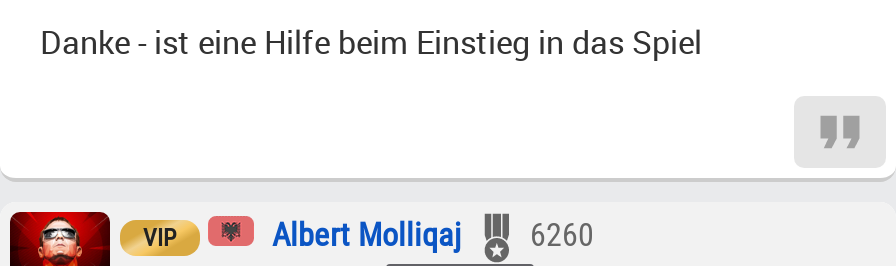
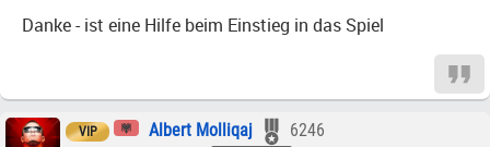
[272,216,594,254] Albert Molliqaj 6260 -> [149,120,325,141] Albert Molliqaj 6246

